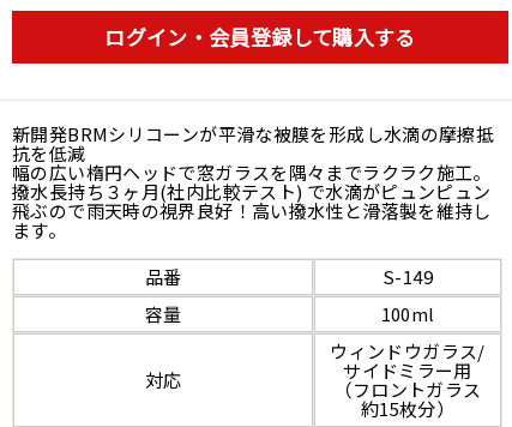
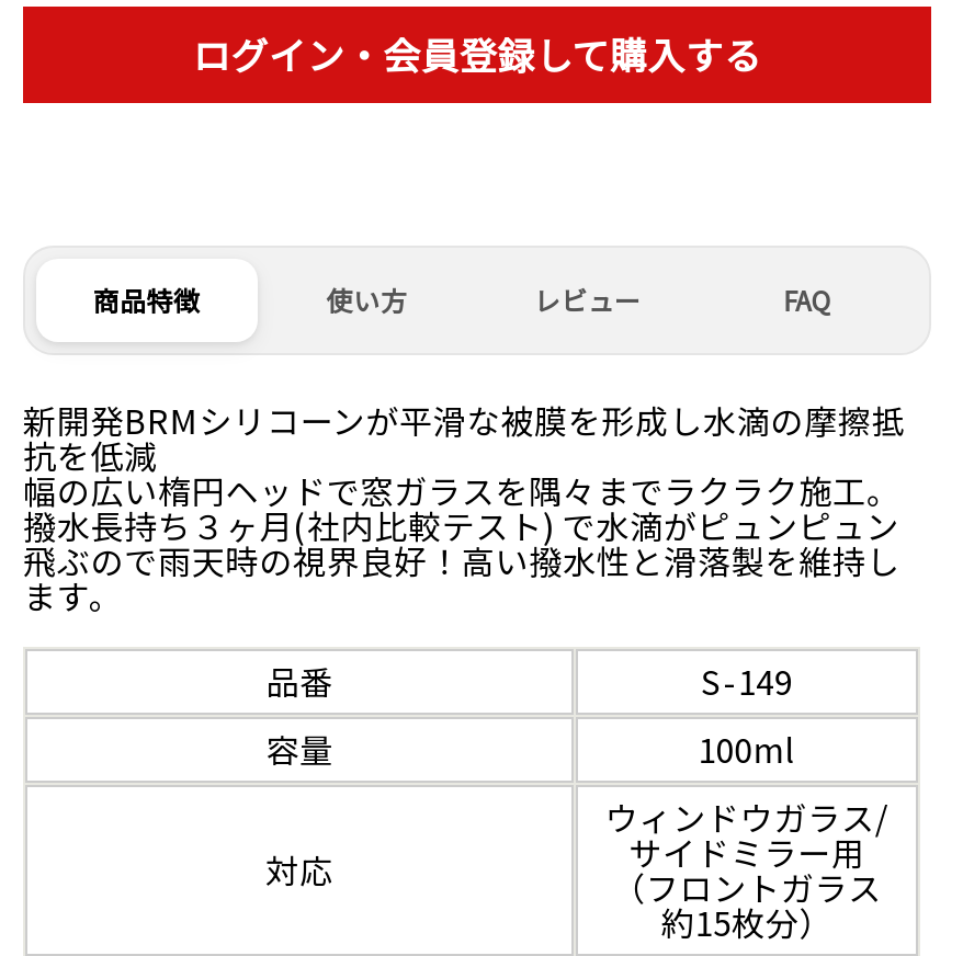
none -> [93,281,832,318] 商品特徴 | 使い方 | レビュー | FAQ

